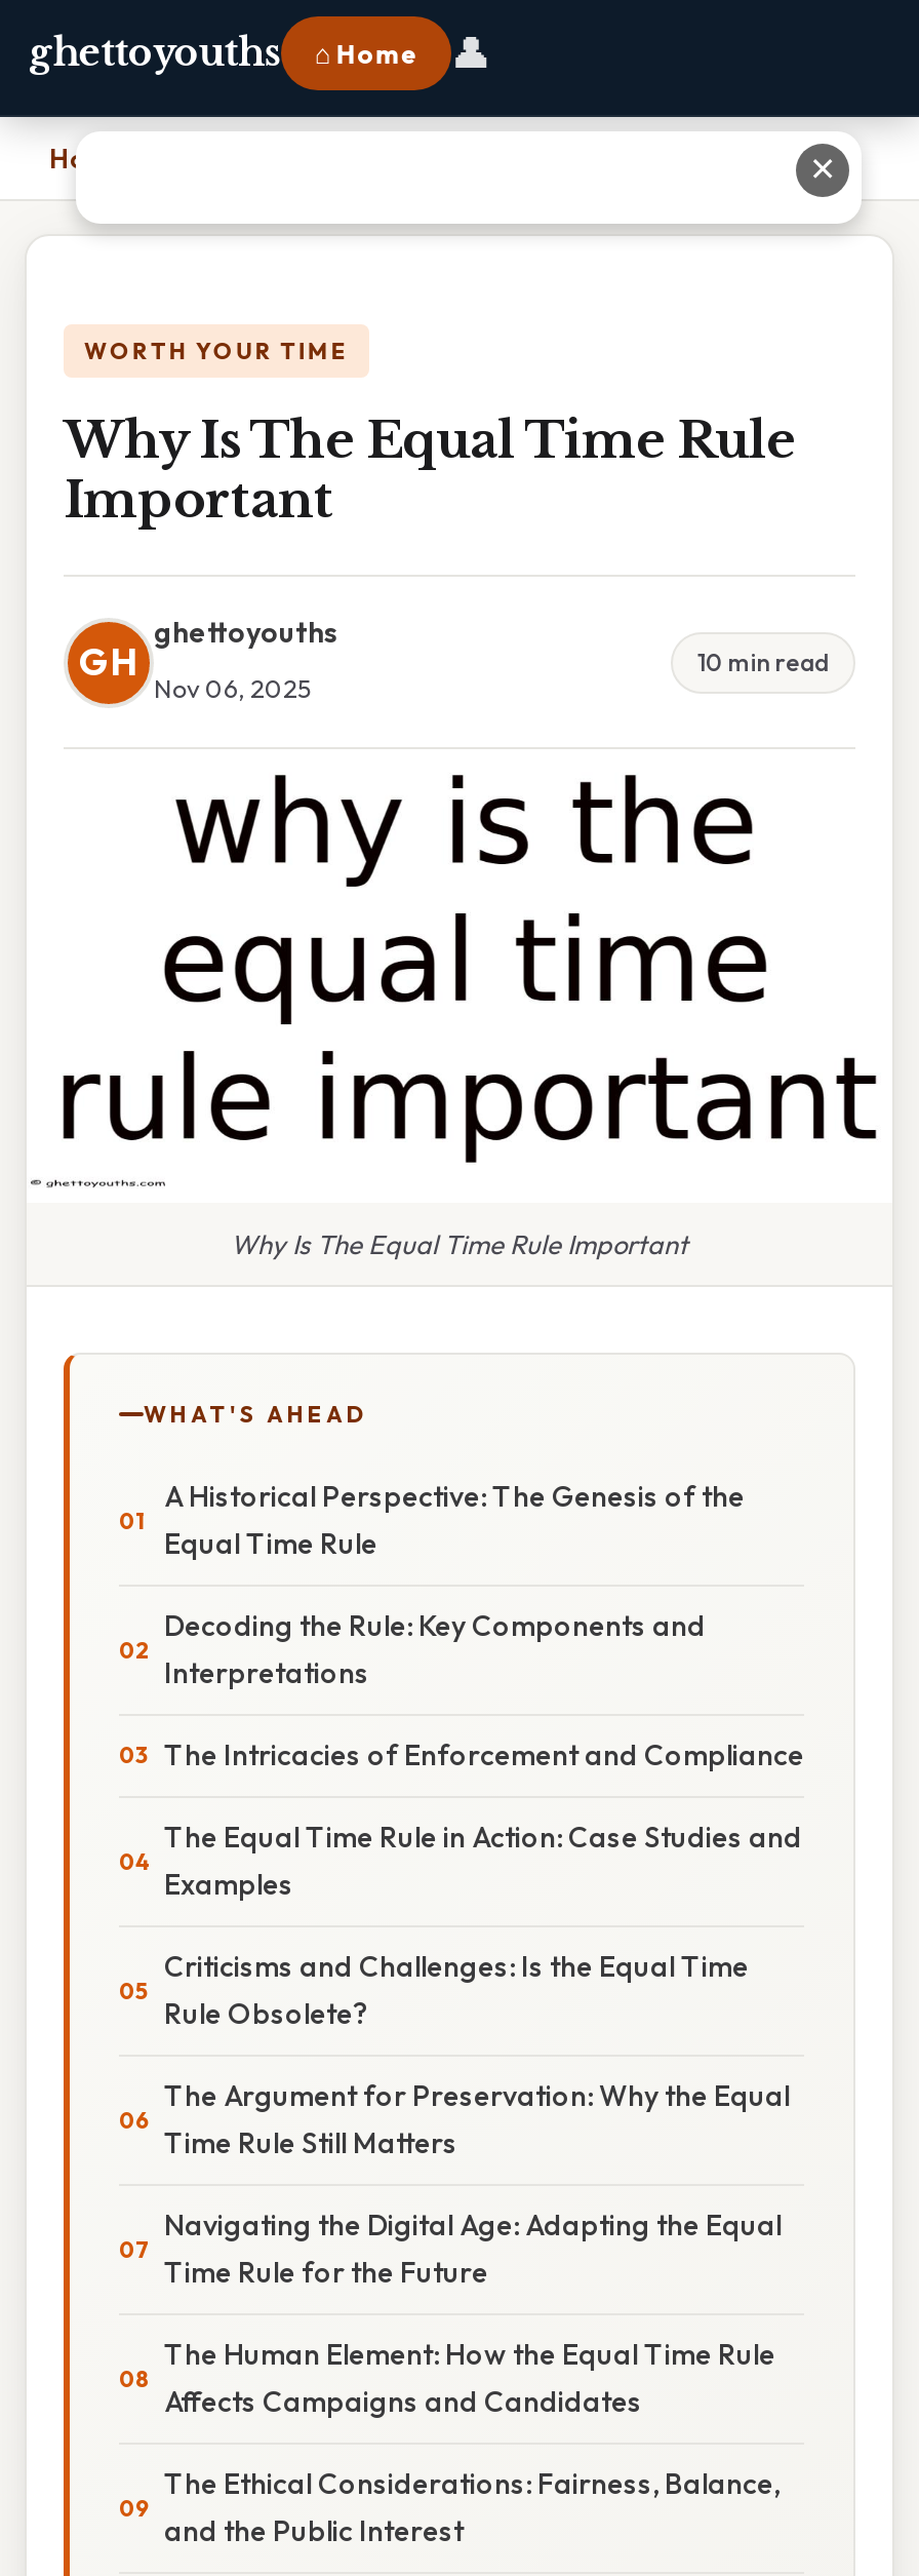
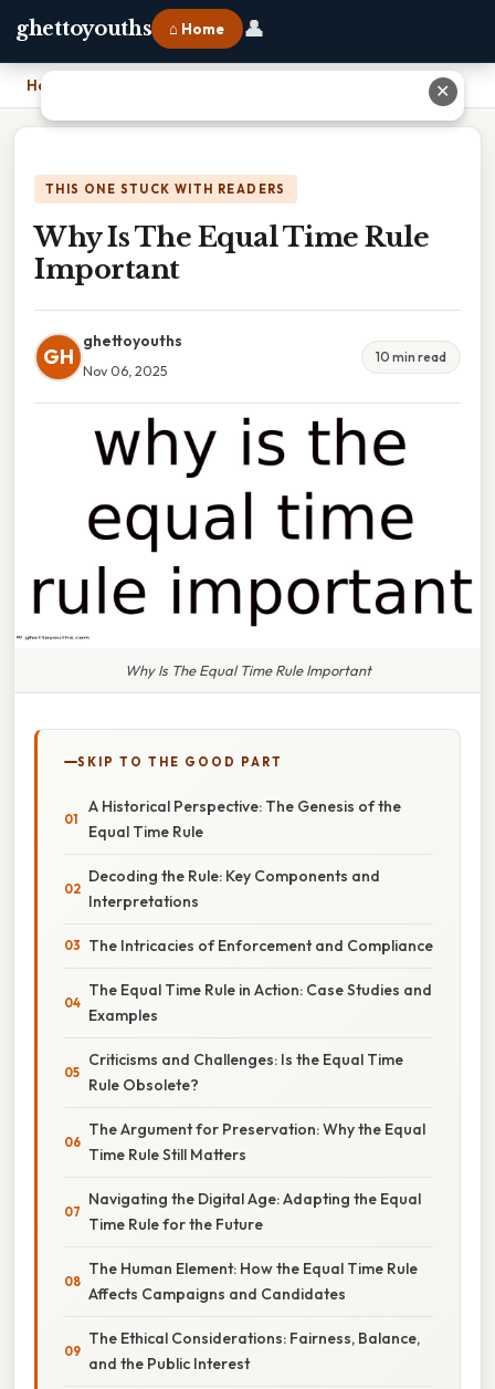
[84,337,349,365] WORTH YOUR TIME -> [45,181,286,197] THIS ONE STUCK WITH READERS
[144,1399,369,1428] WHAT'S AHEAD -> [77,754,283,769] SKIP TO THE GOOD PART

